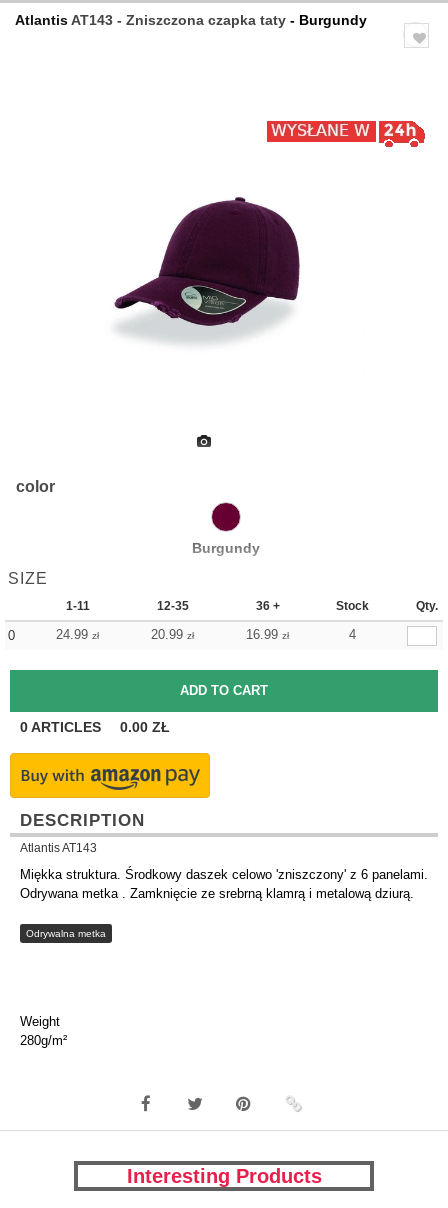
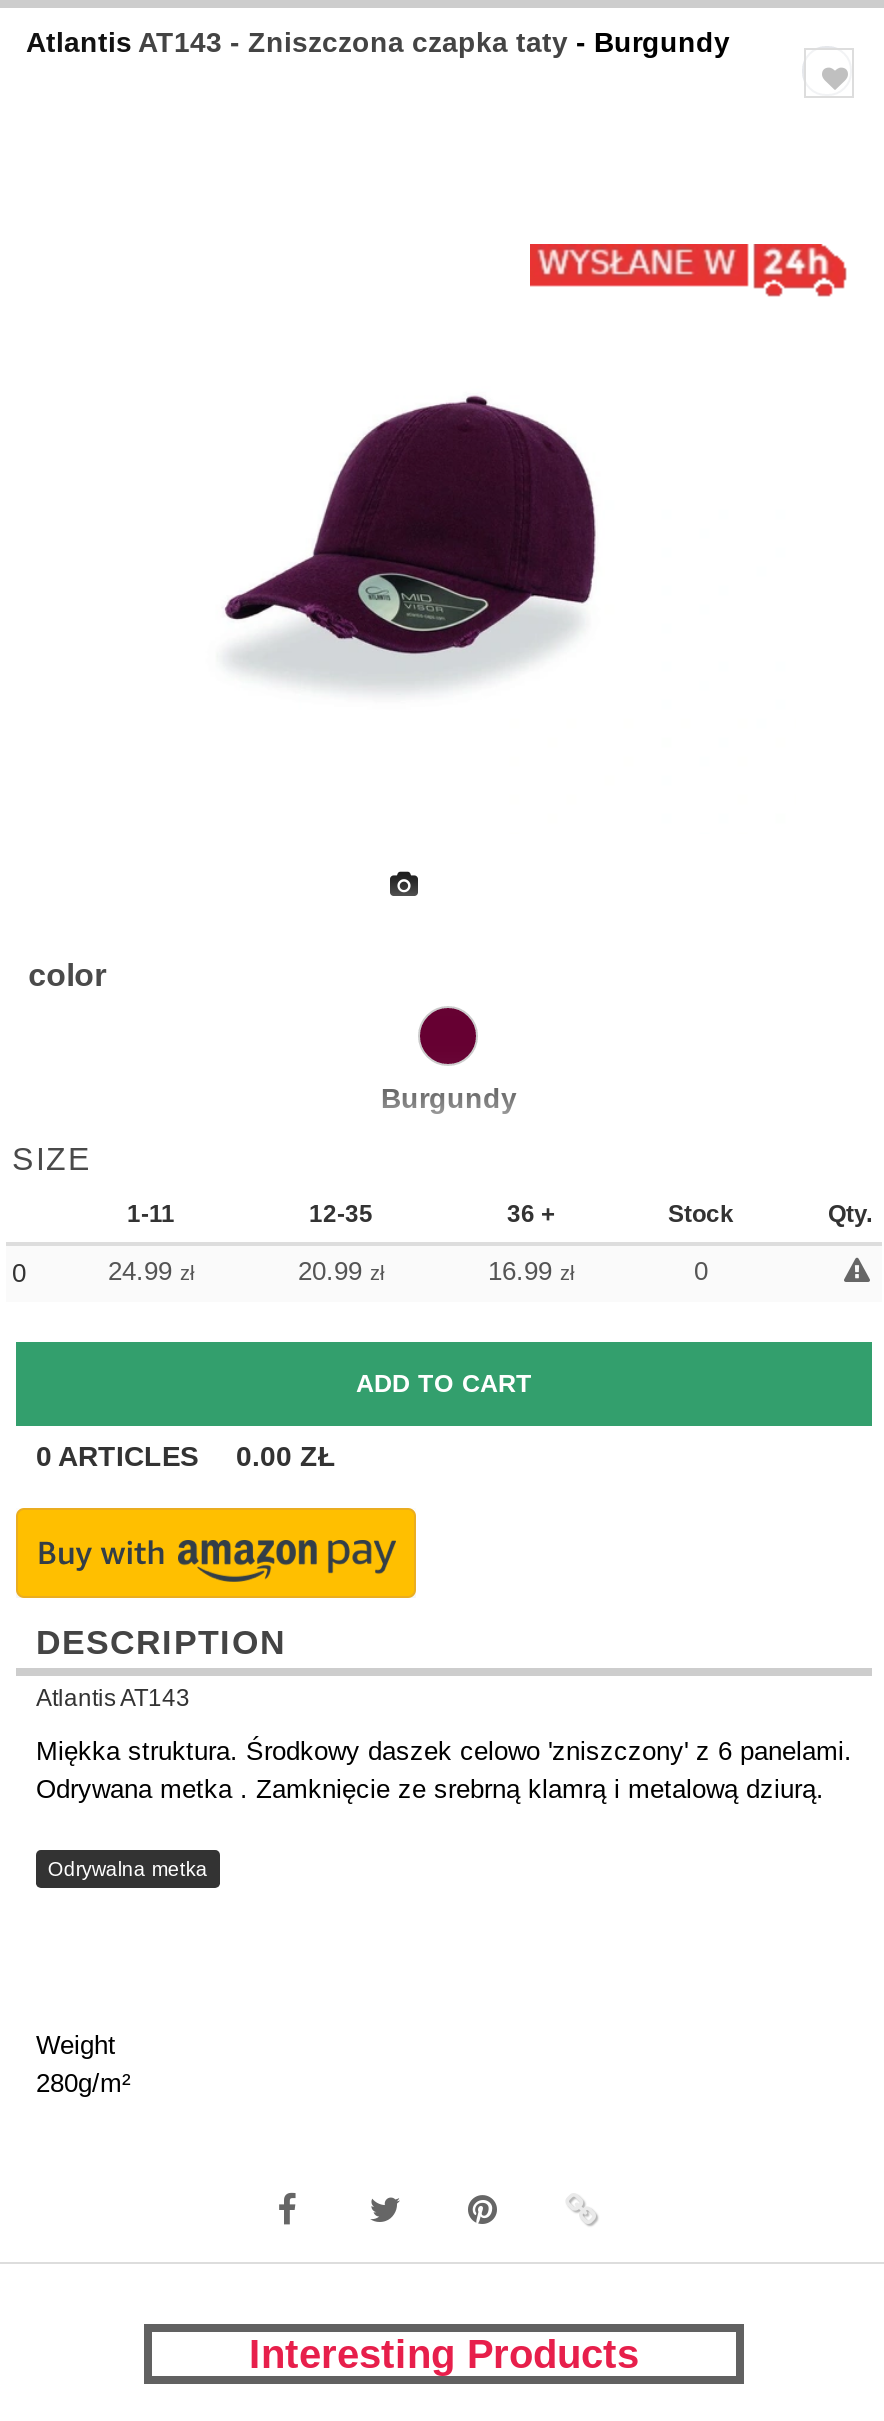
[349,627,356,642] 4 -> [694,1256,708,1286] 0

